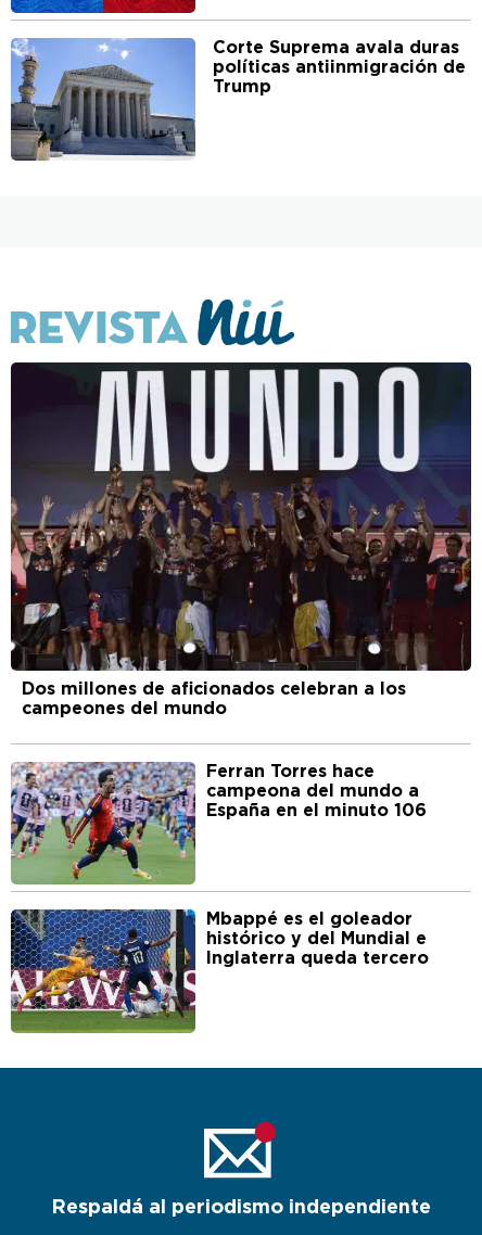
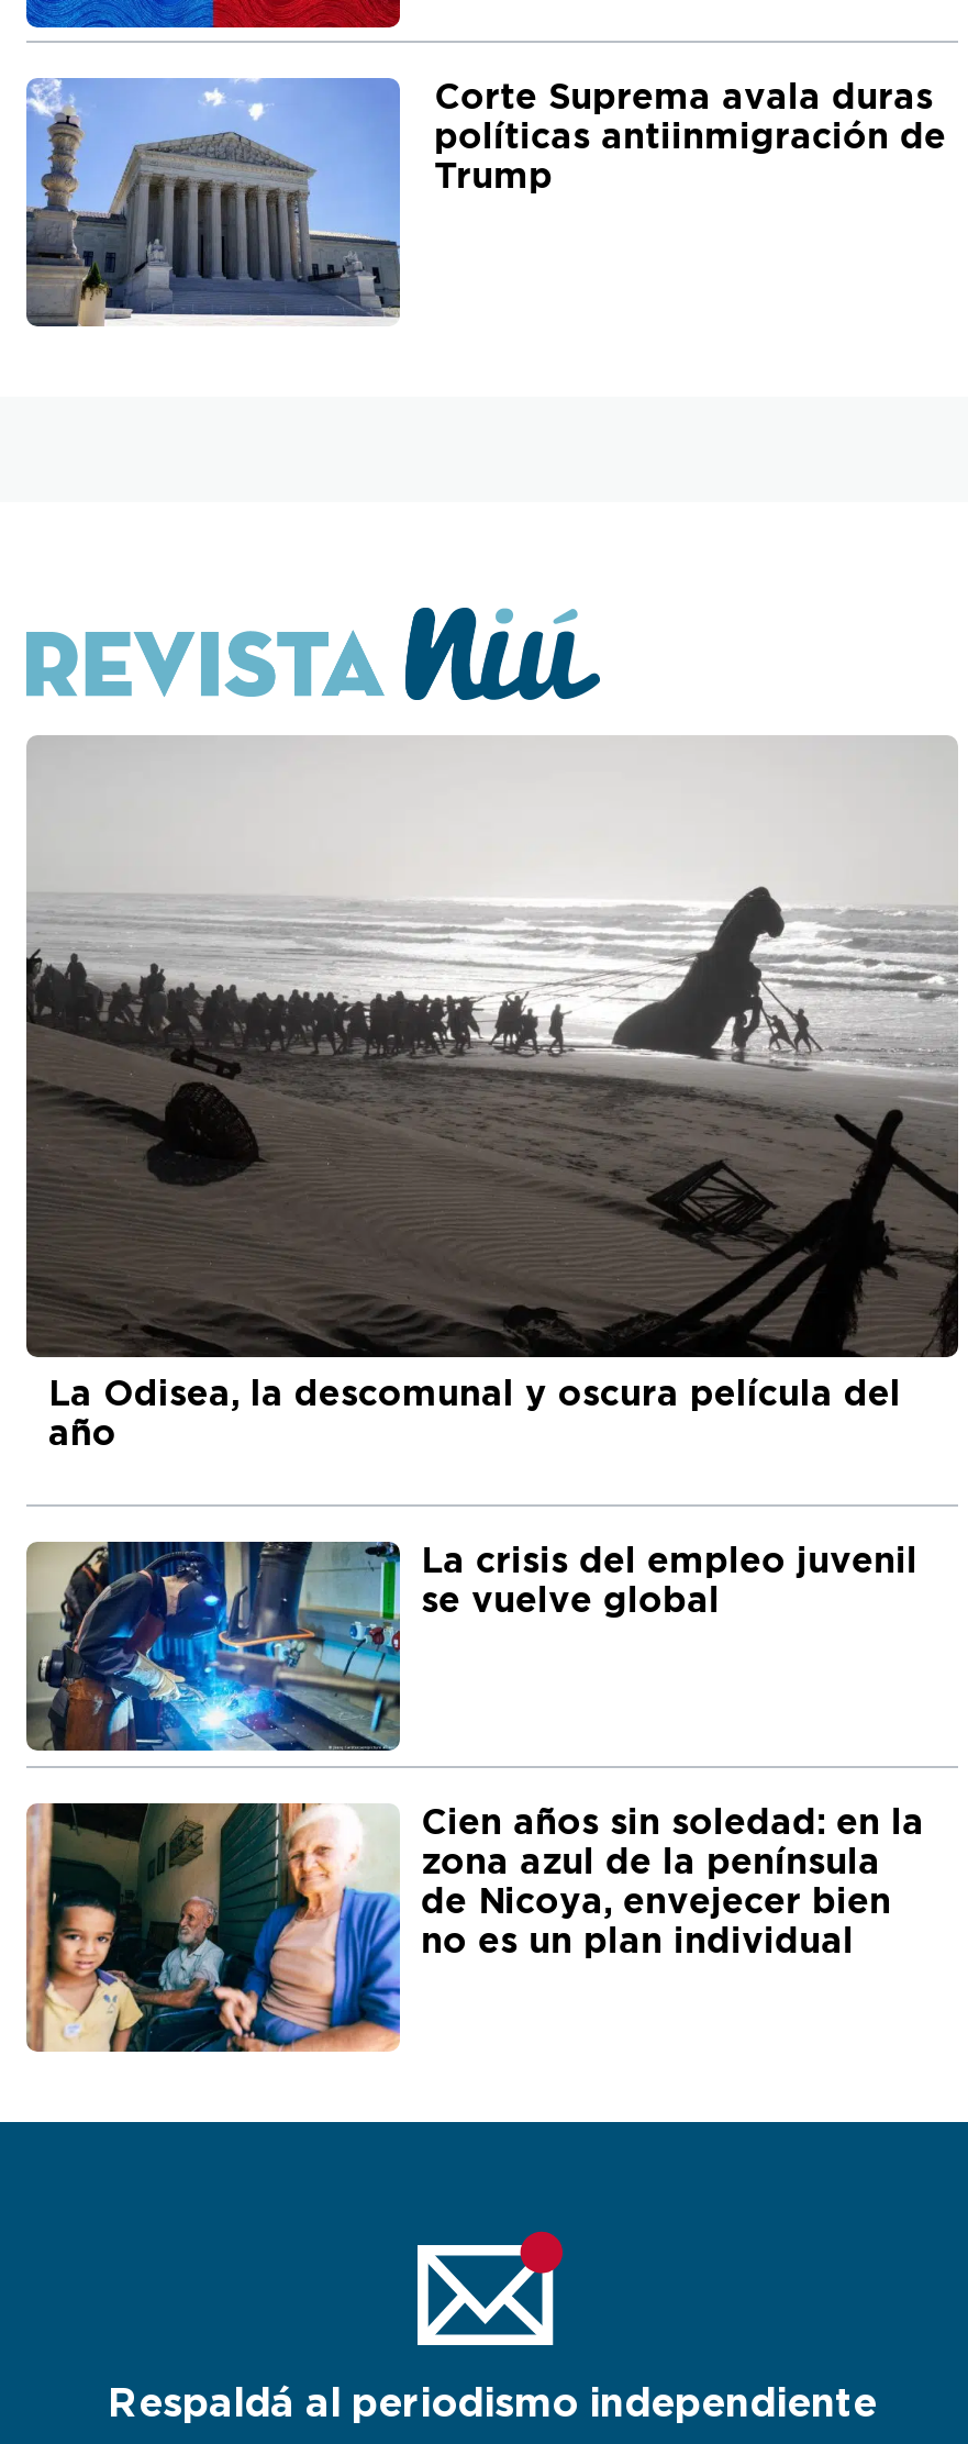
[10,361,472,717] [image] | Dos millones de aficionados celebran a los | campeones del mundo -> [26,734,958,1451] [image] | La Odisea, la descomunal y oscura película del | año
[11,761,426,886] [image] | Ferran Torres hace | campeona del mundo a | España en el minuto 106 -> [26,1541,918,1754] [image] | La crisis del empleo juvenil | se vuelve global
[10,908,428,1034] [image] | Mbappé es el goleador | histórico y del Mundial e | Inglaterra queda tercero -> [24,1802,924,2055] [image] | Cien años sin soledad: en la | zona azul de la península | de Nicoya, envejecer bien | no es un plan individual

